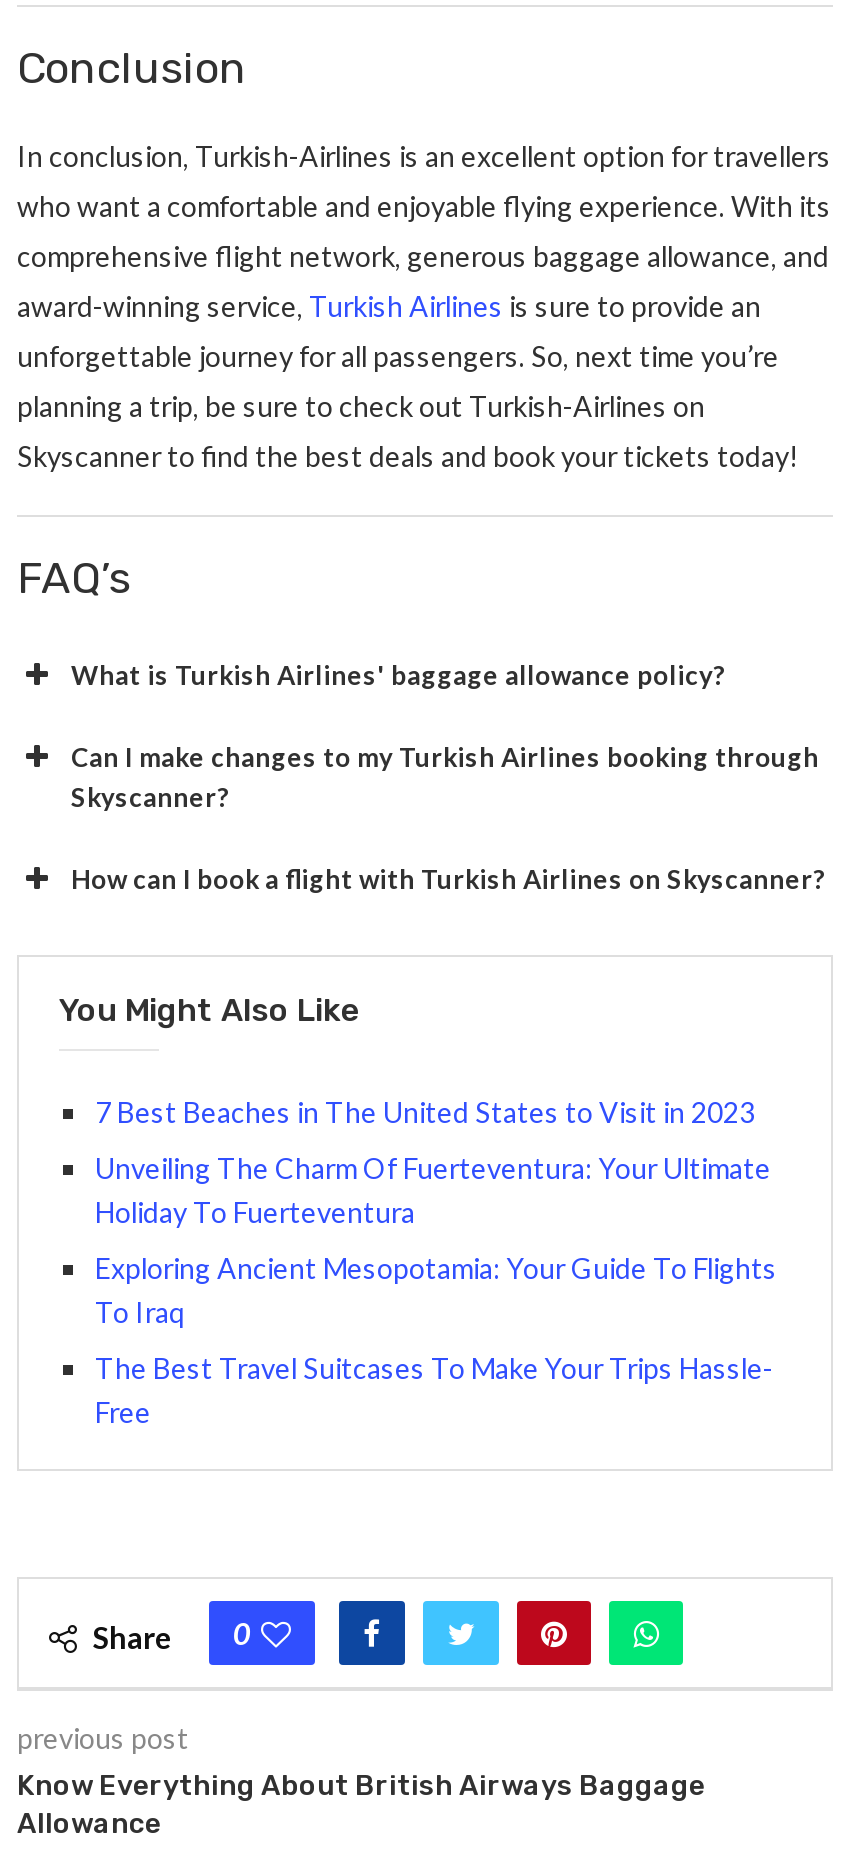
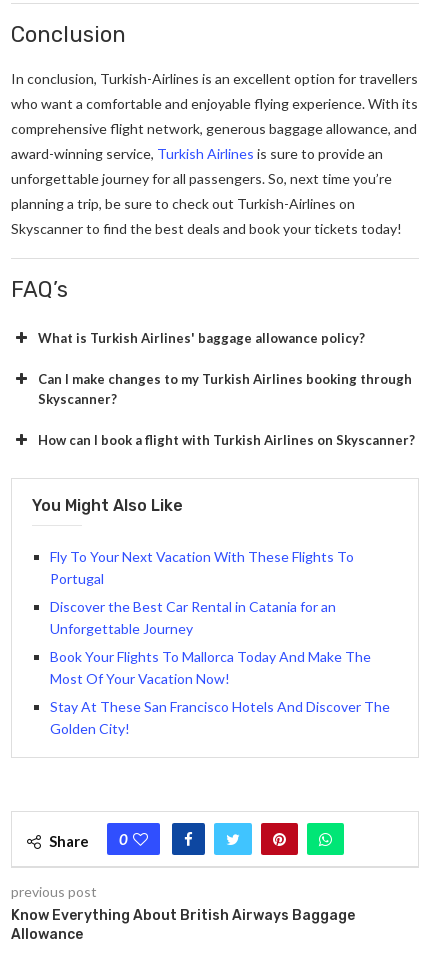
[95,1095,755,1129] 7 Best Beaches in The United States to Visit in 2023 -> [50,548,354,587] Fly To Your Next Vacation With These Flights To | Portugal
[95,1151,771,1229] Unveiling The Charm Of Fuerteventura: Your Ultimate | Holiday To Fuerteventura -> [50,598,336,637] Discover the Best Car Rental in Catania for an | Unforgettable Journey
[95,1251,777,1329] Exploring Ancient Mesopotamia: Your Guide To Flights | To Iraq -> [50,648,371,687] Book Your Flights To Mallorca Today And Make The | Most Of Your Vacation Now!
[95,1351,773,1429] The Best Travel Suitcases To Make Your Trips Hassle- | Free -> [50,698,390,737] Stay At These San Francisco Hotels And Discover The | Golden City!

